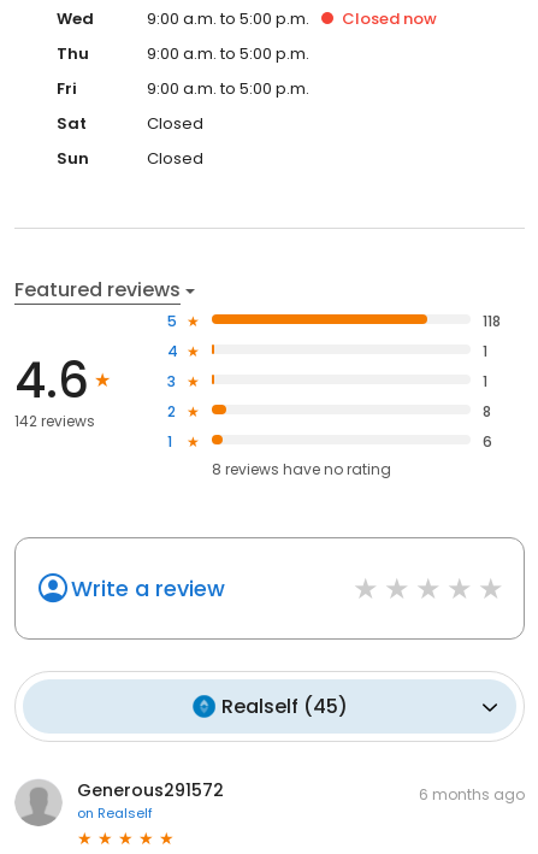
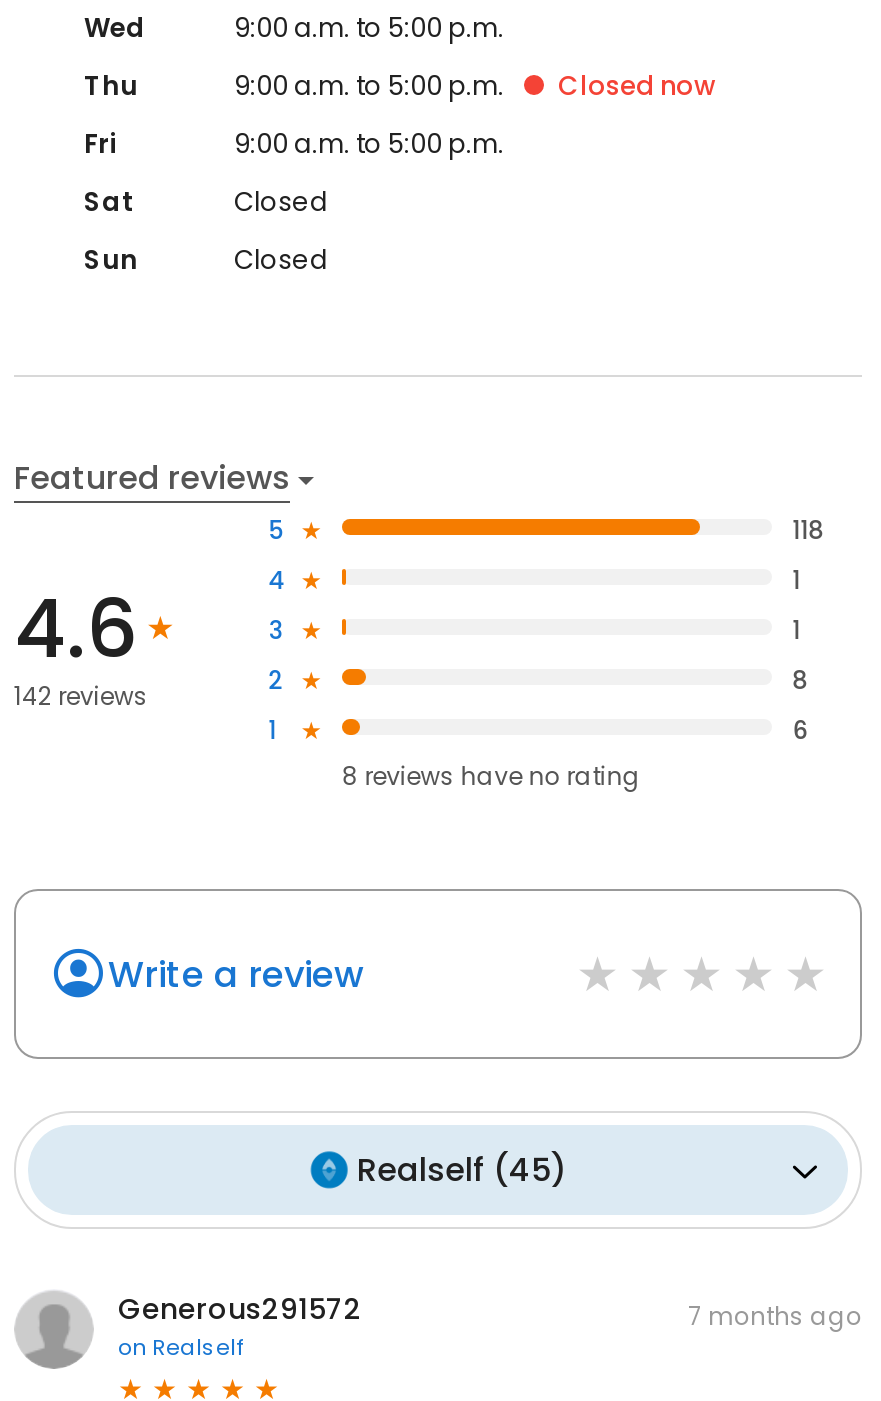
moved [342,7,437,30] -> [558,67,716,105]: Closed now
[419,784,525,805] 6 months ago -> [688,1299,862,1333] 7 months ago

